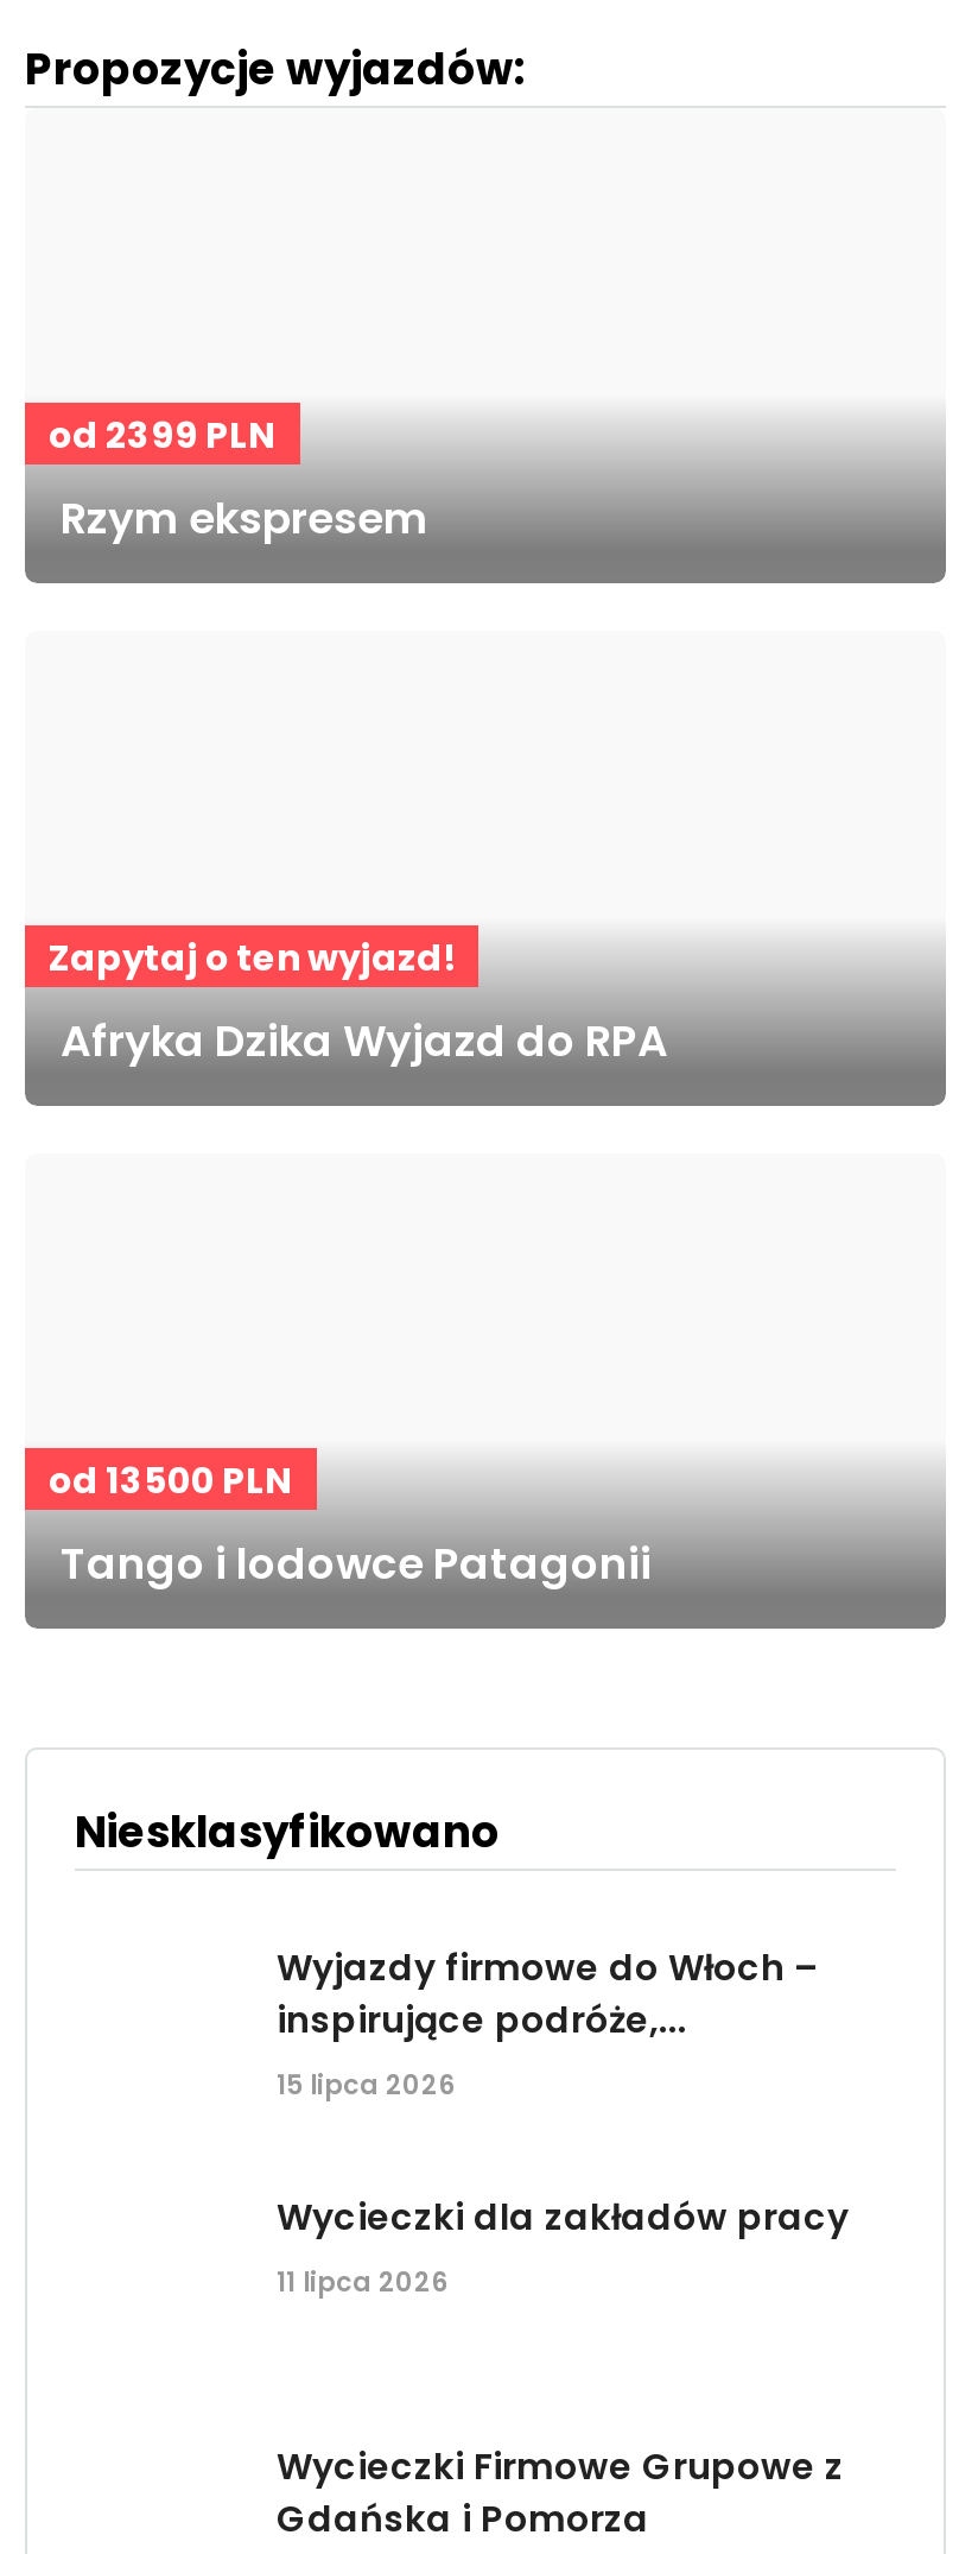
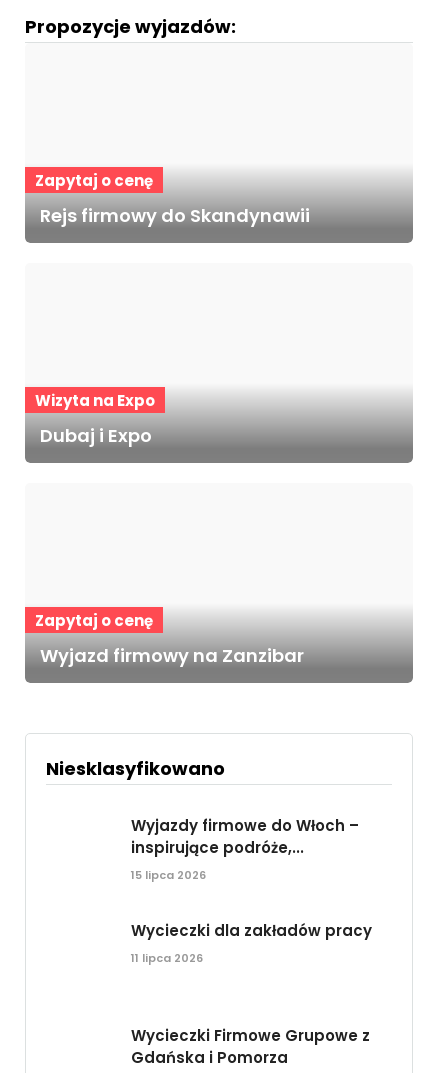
[49,410,277,460] od 2399 PLN -> [35,170,153,191] Zapytaj o cenę
[61,488,428,548] Rzym ekspresem -> [40,203,310,228] Rejs firmowy do Skandynawii
[49,933,455,983] Zapytaj o ten wyjazd! -> [35,390,155,411] Wizyta na Expo
[61,1011,668,1071] Afryka Dzika Wyjazd do RPA -> [40,423,152,448] Dubaj i Expo
[49,1455,293,1505] od 13500 PLN -> [35,610,153,631] Zapytaj o cenę
[61,1534,652,1593] Tango i lodowce Patagonii -> [40,643,304,668] Wyjazd firmowy na Zanzibar

